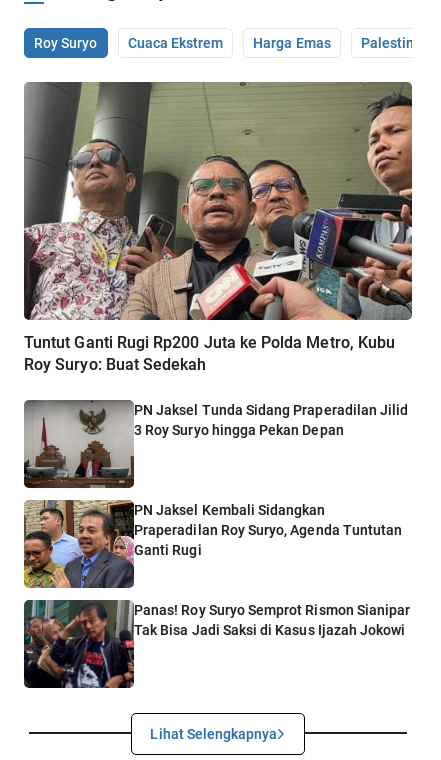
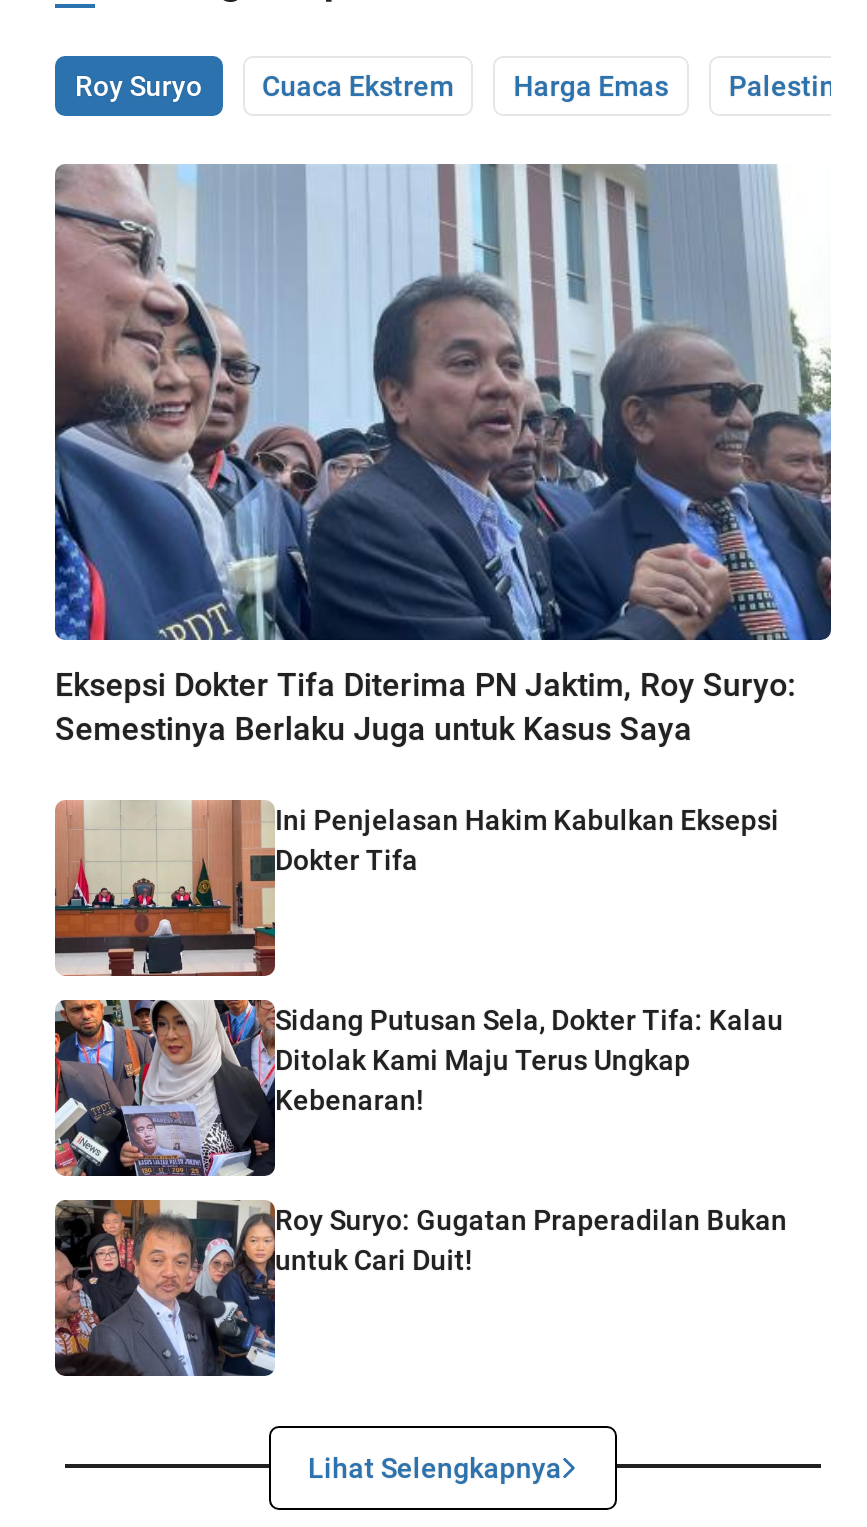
[23,81,413,374] [image] | Tuntut Ganti Rugi Rp200 Juta ke Polda Metro, Kubu | Roy Suryo: Buat Sedekah -> [53,164,833,749] [image] | Eksepsi Dokter Tifa Diterima PN Jaktim, Roy Suryo: | Semestinya Berlaku Juga untuk Kasus Saya
[23,399,408,489] [image] | PN Jaksel Tunda Sidang Praperadilan Jilid | 3 Roy Suryo hingga Pekan Depan -> [53,798,779,976] [image] | Ini Penjelasan Hakim Kabulkan Eksepsi | Dokter Tifa
[23,500,402,589] [image] | PN Jaksel Kembali Sidangkan | Praperadilan Roy Suryo, Agenda Tuntutan | Ganti Rugi -> [53,998,783,1178] [image] | Sidang Putusan Sela, Dokter Tifa: Kalau | Ditolak Kami Maju Terus Ungkap | Kebenaran!
[23,599,410,688] [image] | Panas! Roy Suryo Semprot Rismon Sianipar | Tak Bisa Jadi Saksi di Kasus Ijazah Jokowi -> [53,1198,787,1376] [image] | Roy Suryo: Gugatan Praperadilan Bukan | untuk Cari Duit!

